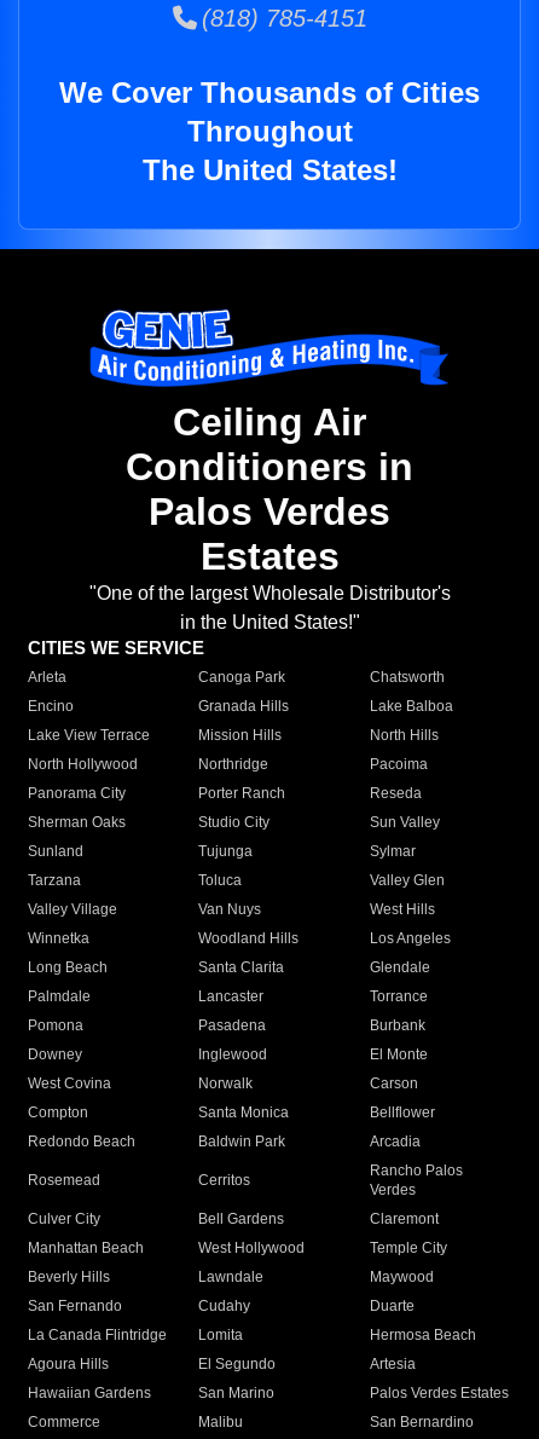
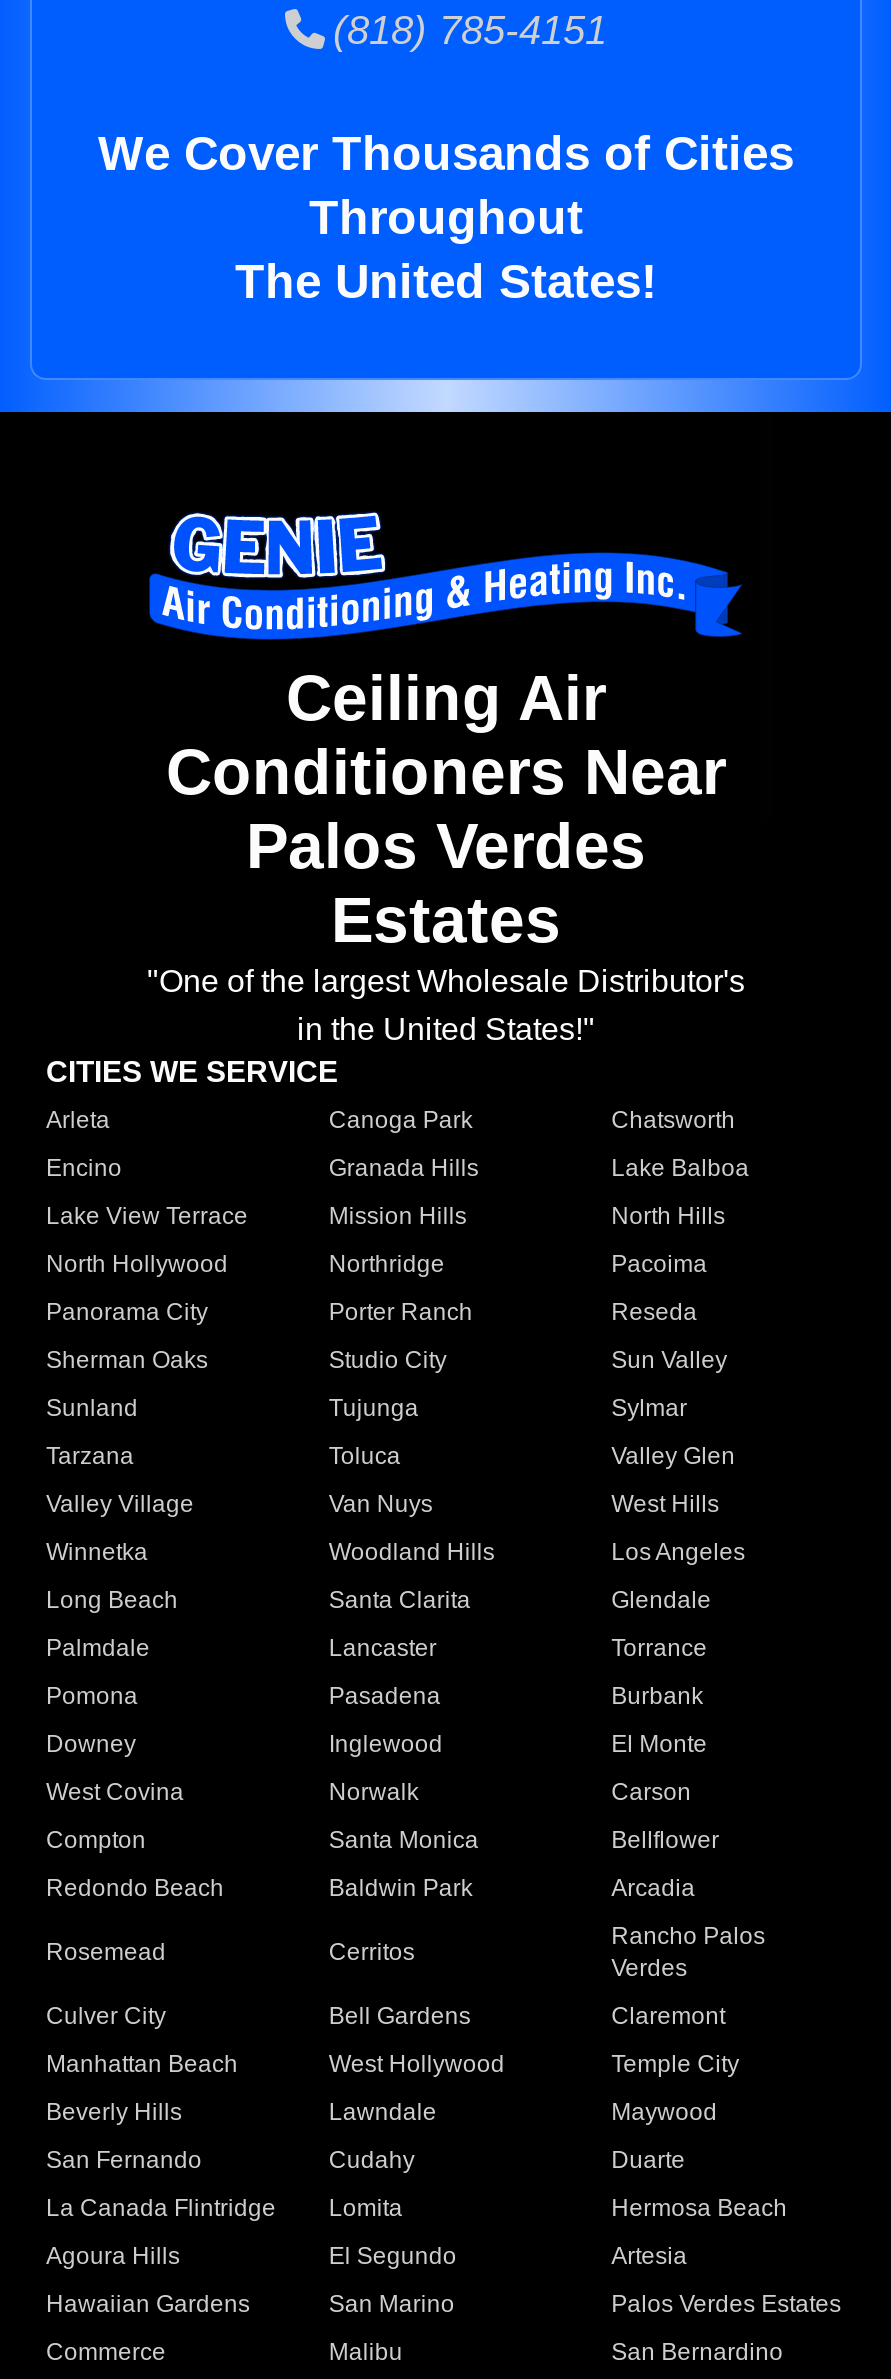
[126,445,413,489] Conditioners in -> [166,737,726,809] Conditioners Near

